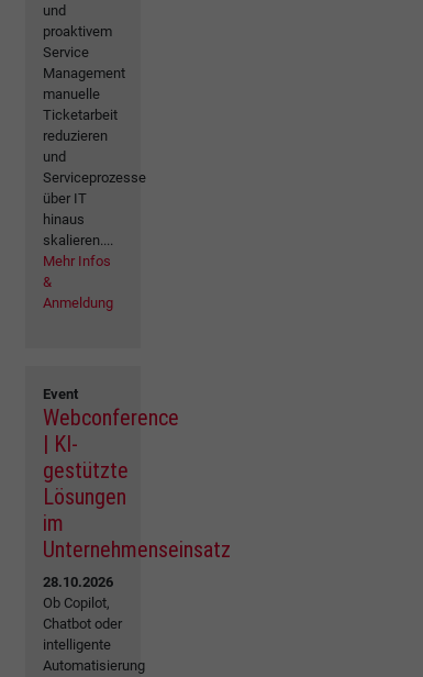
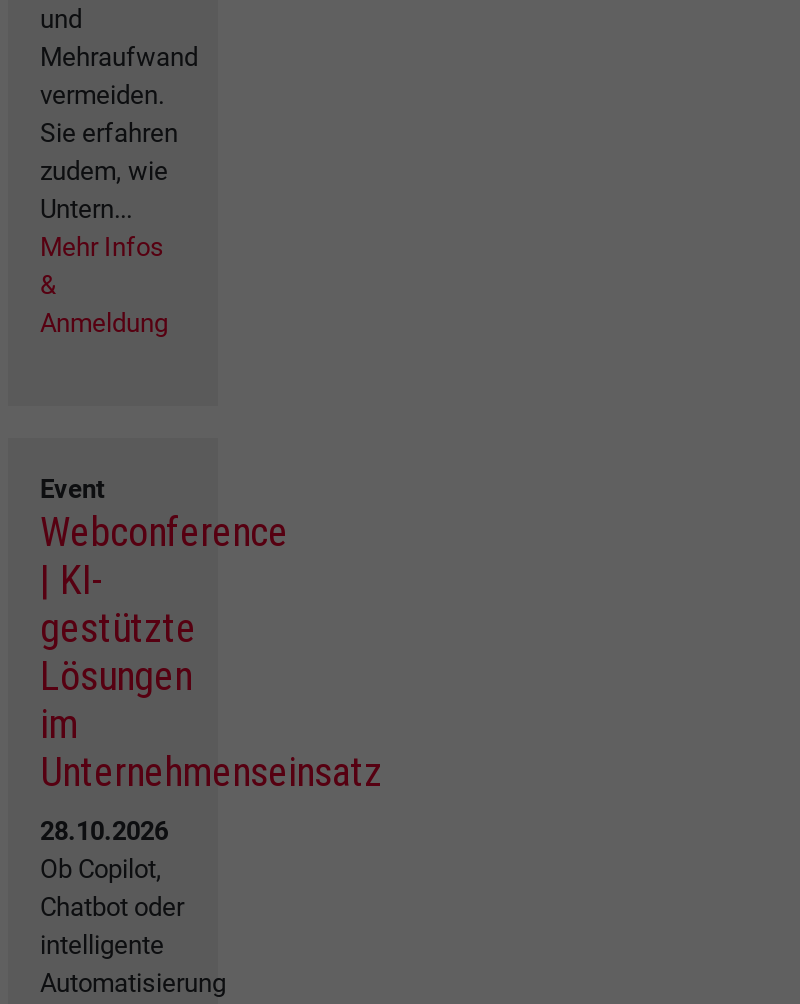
[43,24,146,249] proaktivem | Service | Management | manuelle | Ticketarbeit | reduzieren | und | Serviceprozesse | über IT | hinaus | skalieren.... -> [40,43,198,225] Mehraufwand | vermeiden. | Sie erfahren | zudem, wie | Untern...

